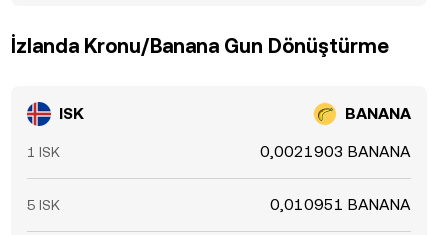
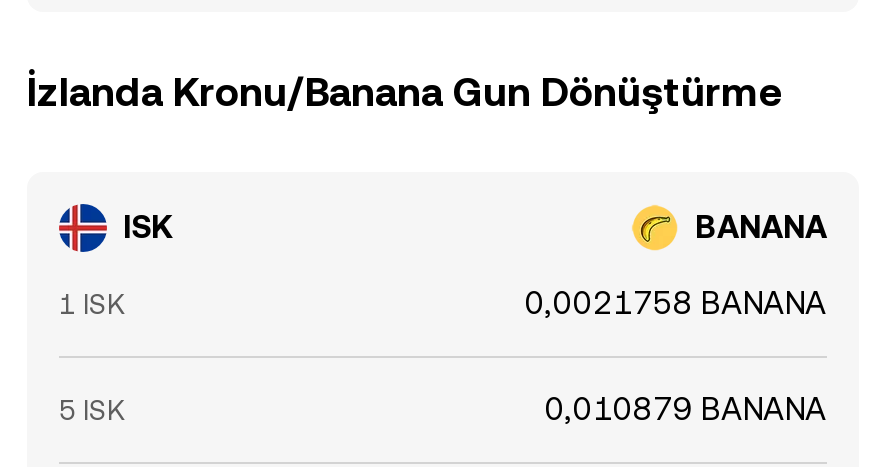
[260,142,411,161] 0,0021903 BANANA -> [525,284,827,322] 0,0021758 BANANA
[270,195,411,214] 0,010951 BANANA -> [545,390,827,428] 0,010879 BANANA

